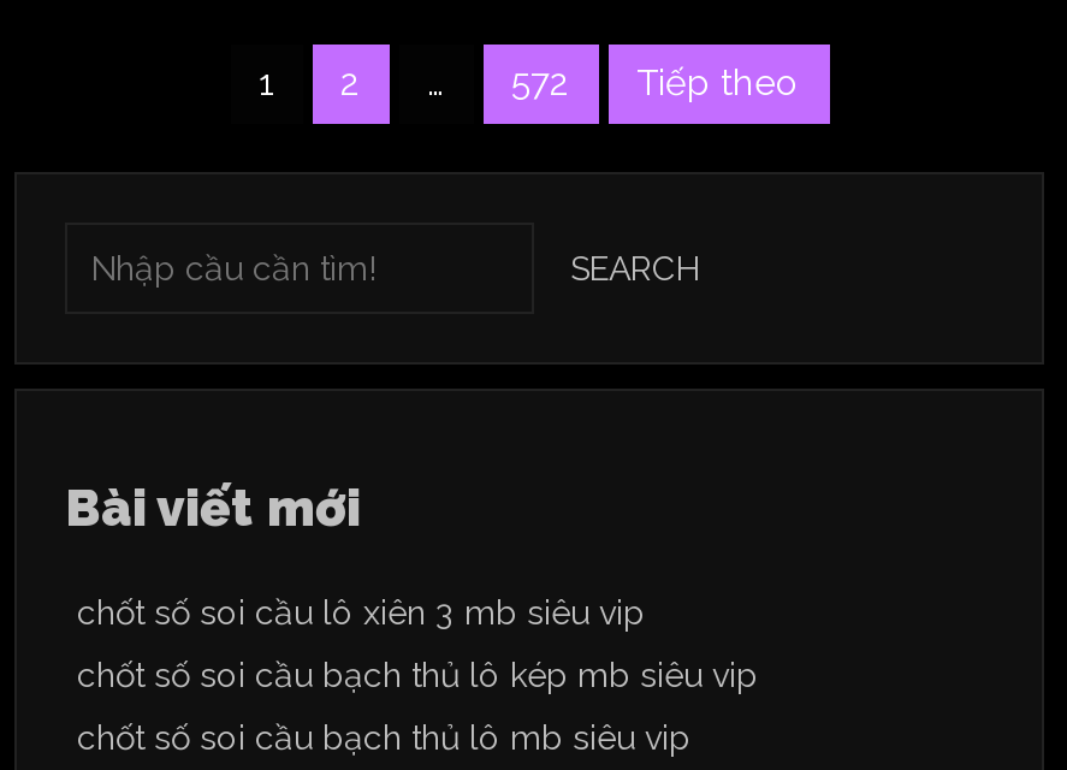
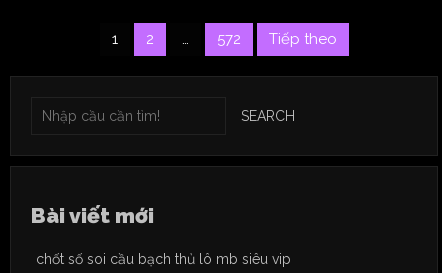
[77,593,758,694] chốt số soi cầu lô xiên 3 mb siêu vip | chốt số soi cầu bạch thủ lô kép mb siêu vip -> none

